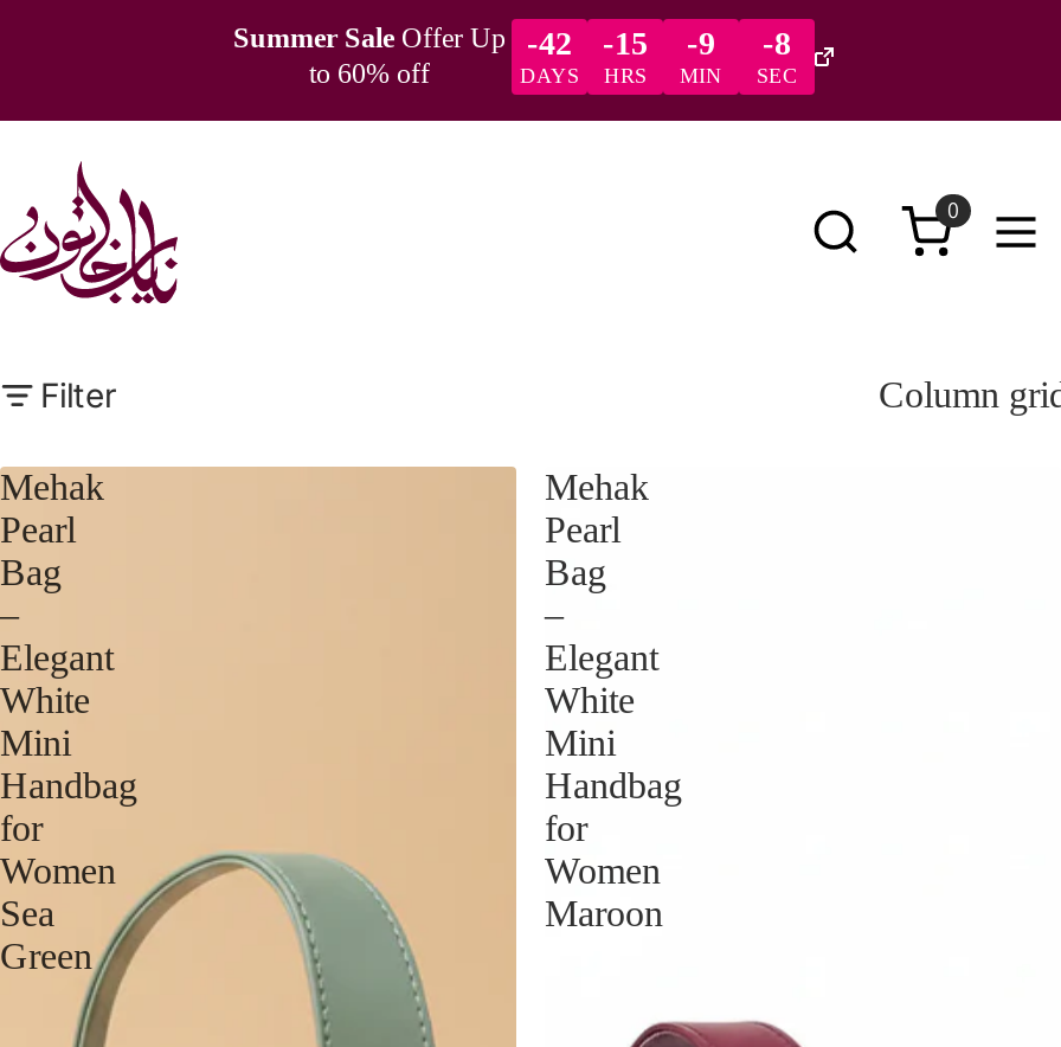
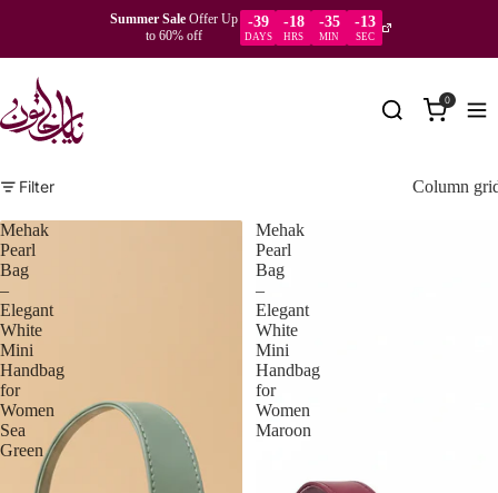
[527,25,572,60] -42 -> [247,13,268,29] -39
[603,25,648,60] -15 -> [283,13,304,29] -18
[687,25,715,60] -9 -> [318,13,340,29] -35
[763,25,791,60] -8 -> [354,13,375,29] -13

